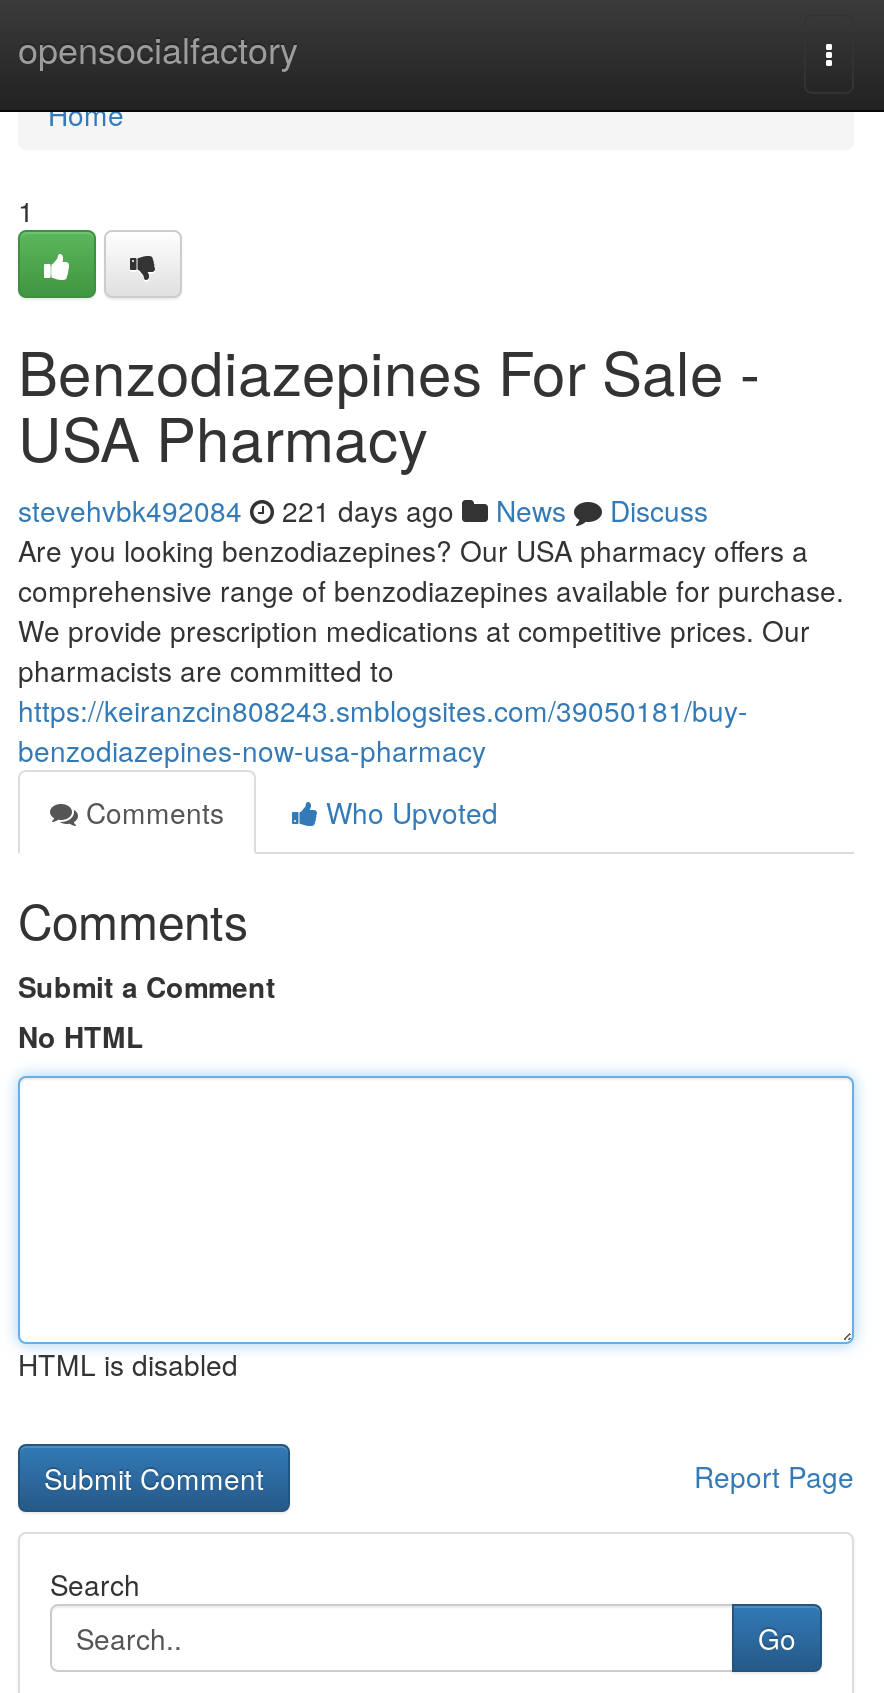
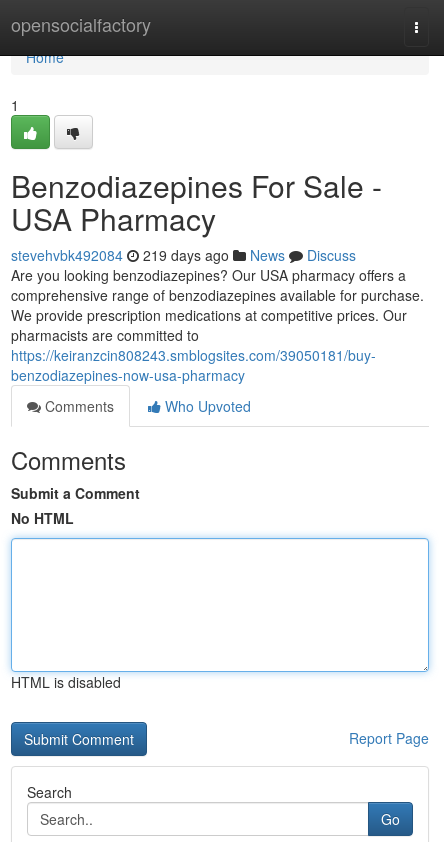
[18,490,708,530] stevehvbk492084 221 days ago News Discuss -> [11,245,356,265] stevehvbk492084 219 days ago News Discuss

